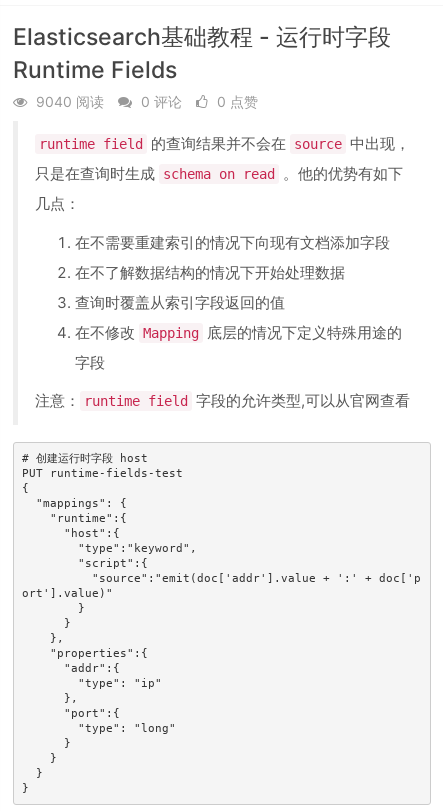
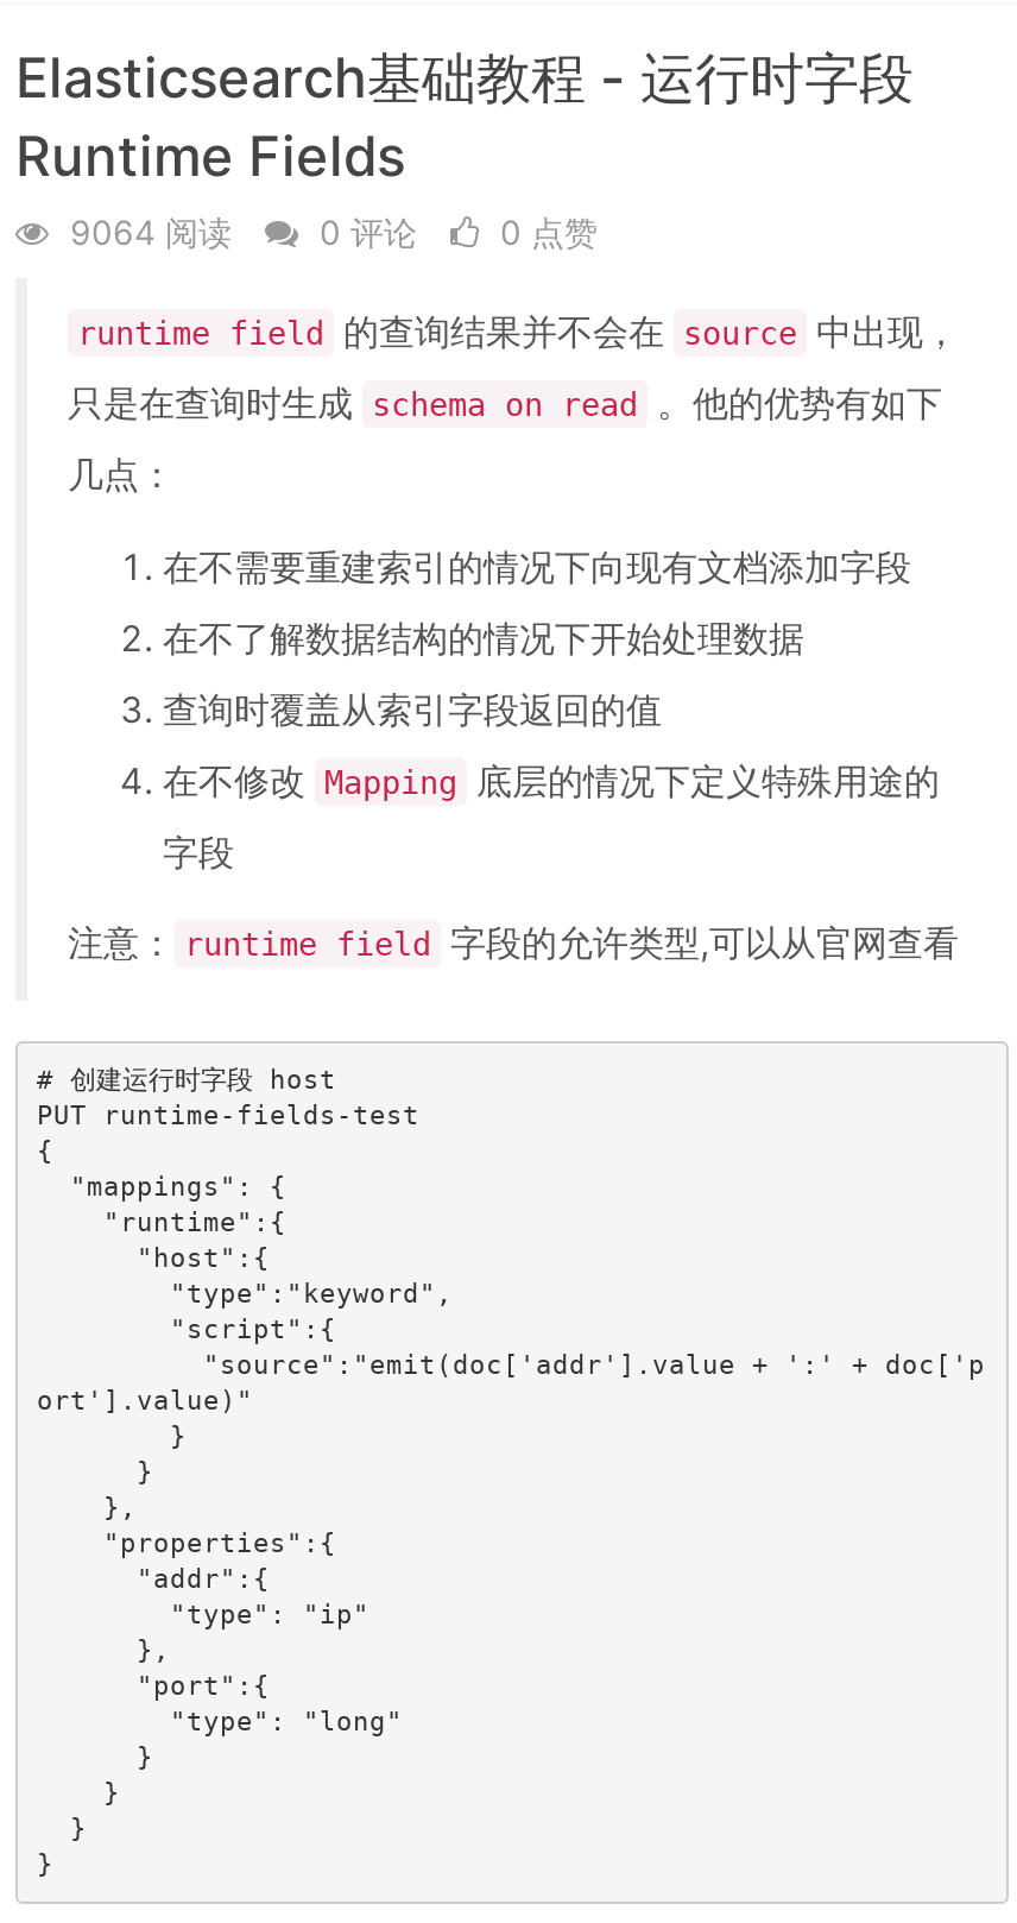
[32,93,258,110] 9040 阅读 0 评论 0 点赞 -> [61,212,598,252] 9064 阅读 0 评论 0 点赞

